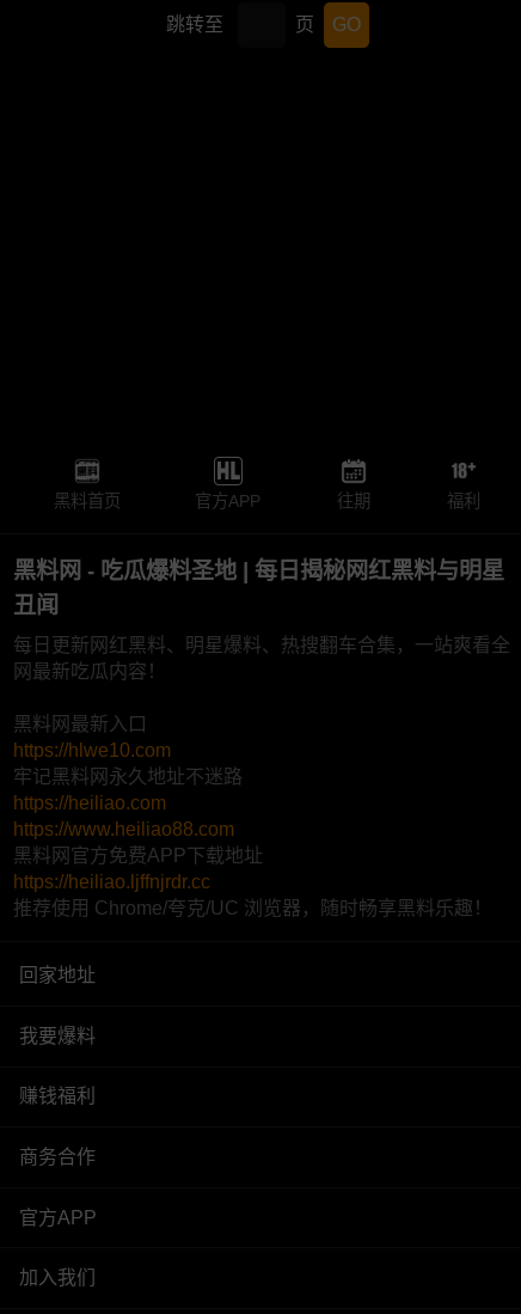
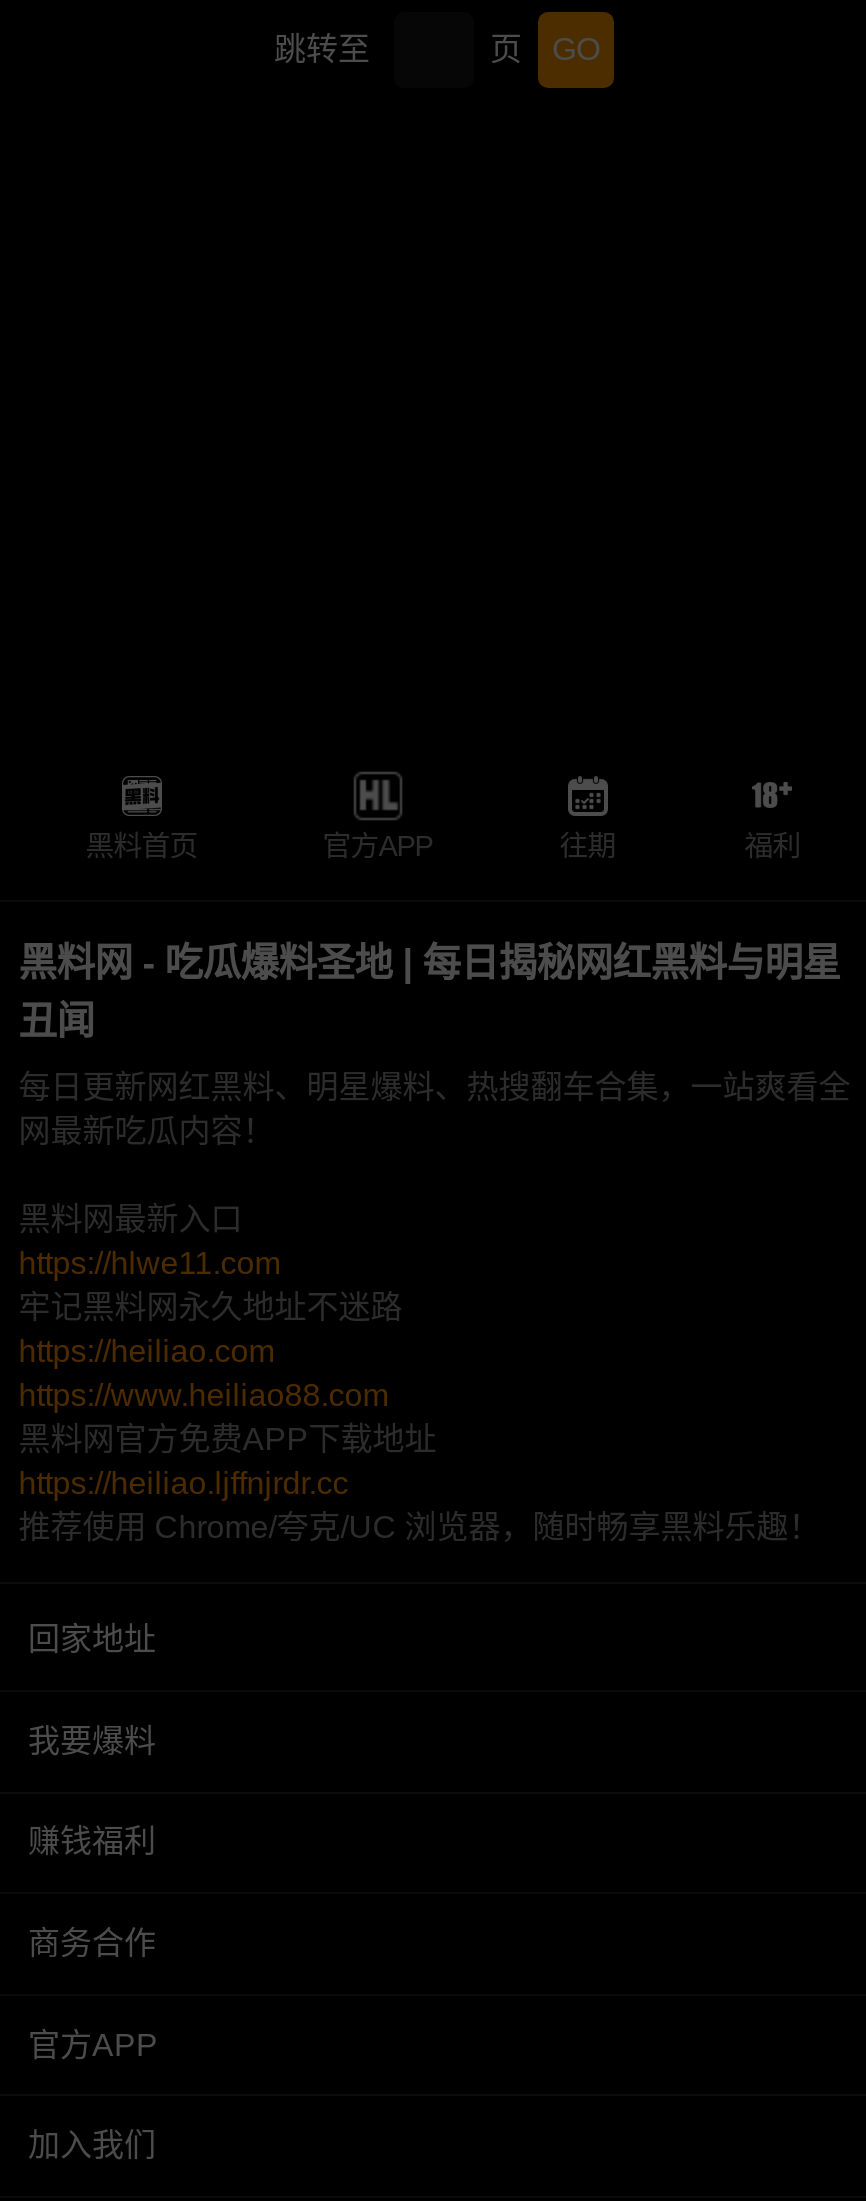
[13,740,171,761] https://hlwe10.com -> [18,1247,280,1281] https://hlwe11.com

